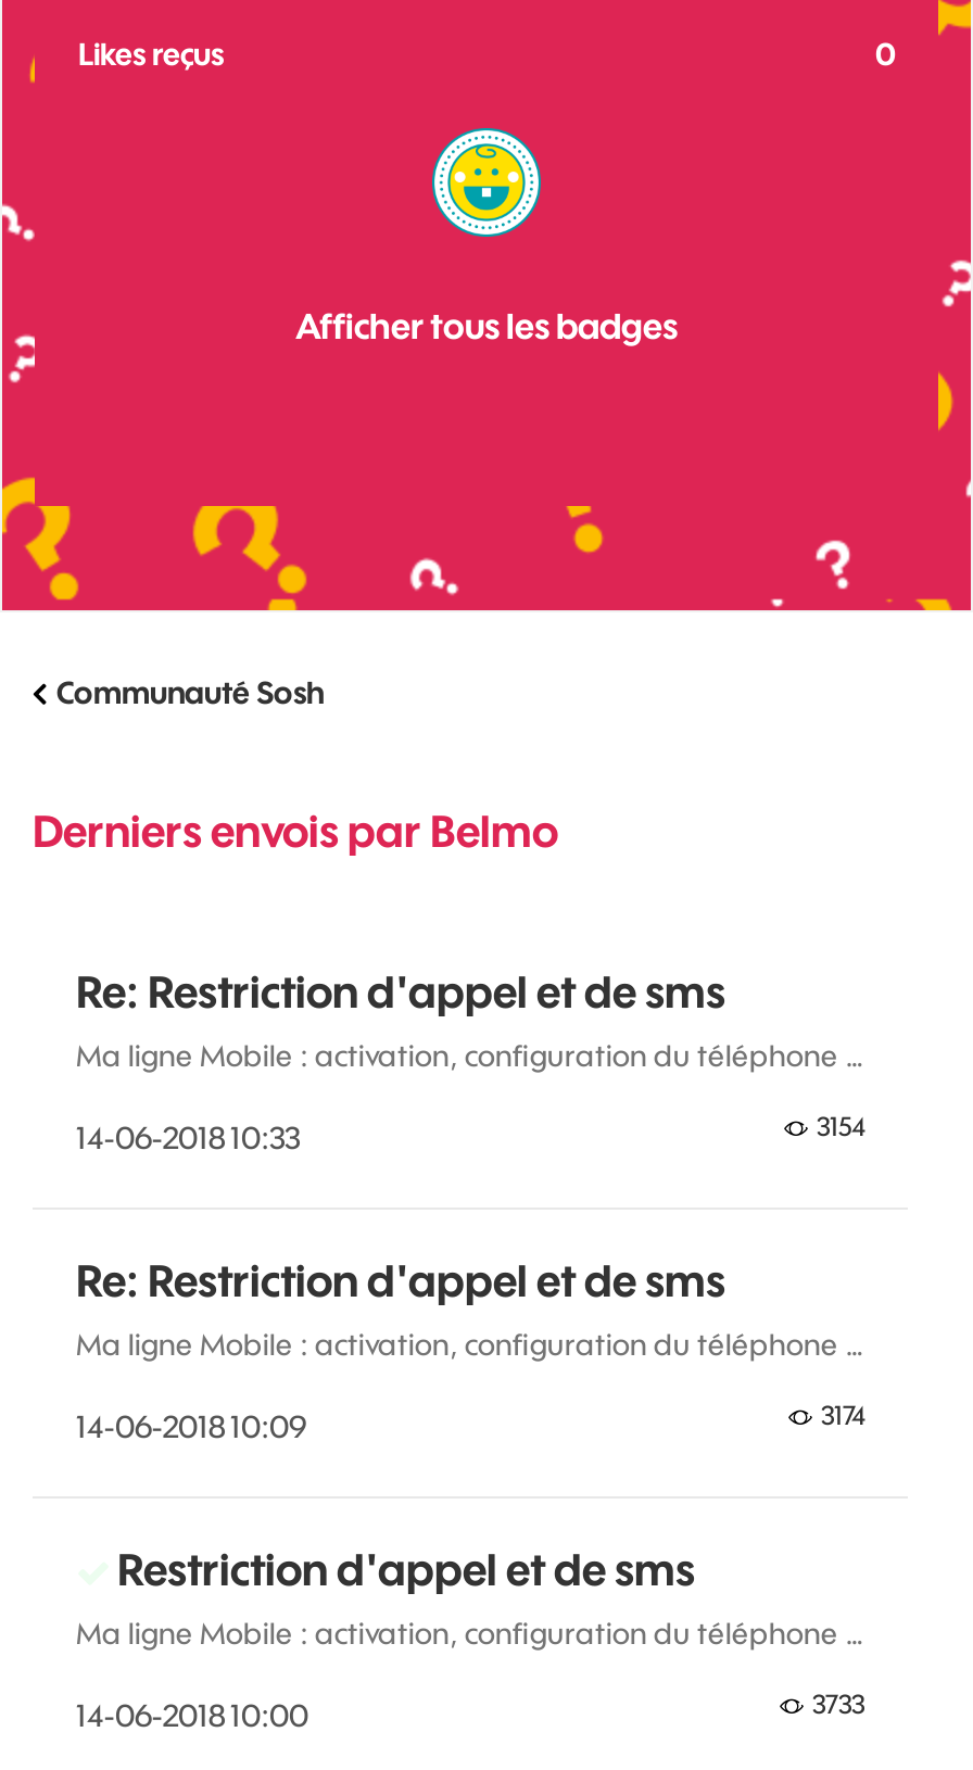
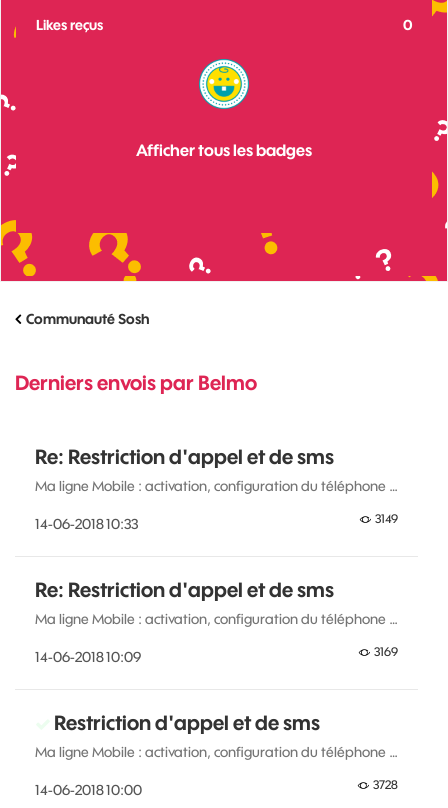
[812,1110,864,1142] 3154 -> [373,511,398,526] 3149
[817,1399,864,1431] 3174 -> [372,644,398,659] 3169
[808,1687,864,1720] 3733 -> [371,777,398,792] 3728

